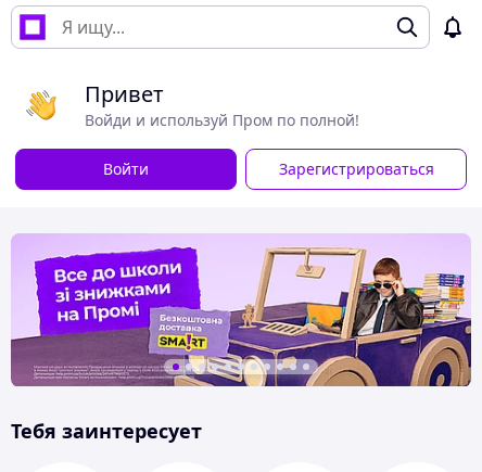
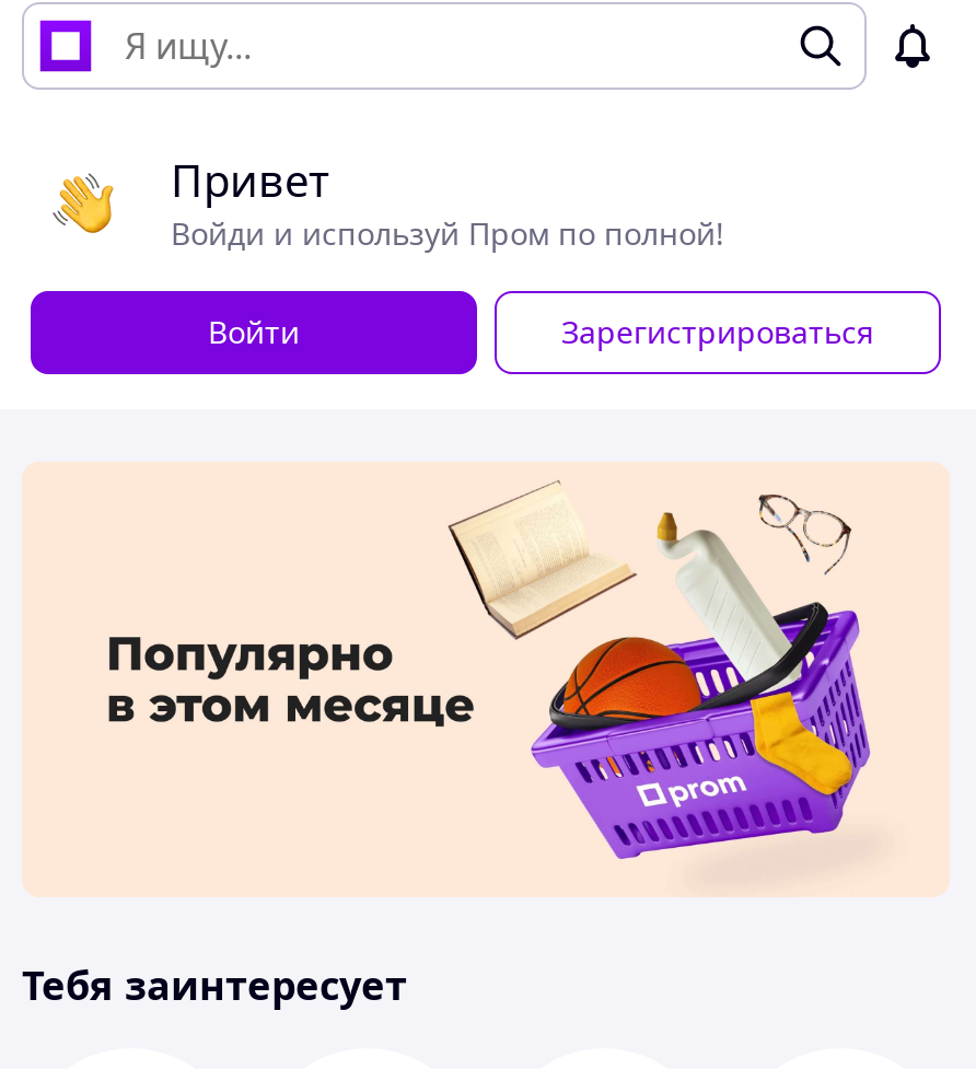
[10,233,472,387] [image] -> [24,464,948,897] [image]

